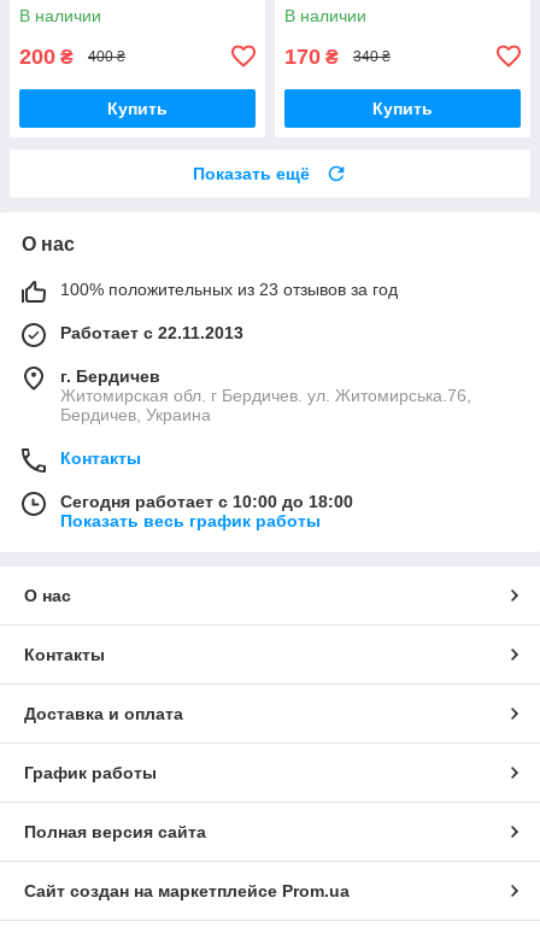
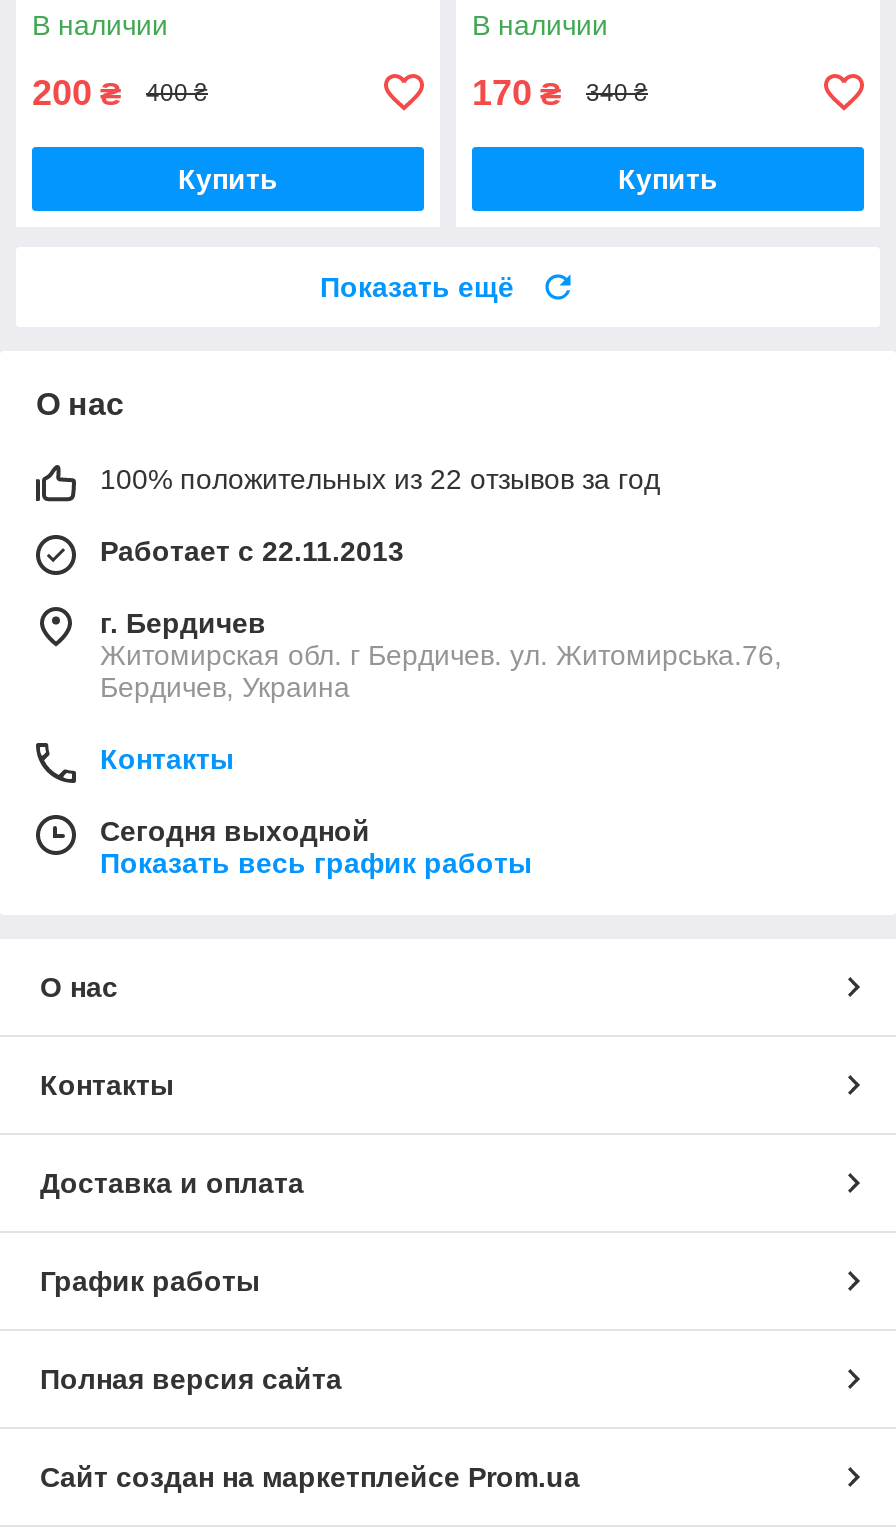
[60,279,398,299] 100% положительных из 23 отзывов за год -> [100,463,660,495] 100% положительных из 22 отзывов за год
[60,492,353,511] Сегодня работает с 10:00 до 18:00 -> [100,815,370,847] Сегодня выходной

